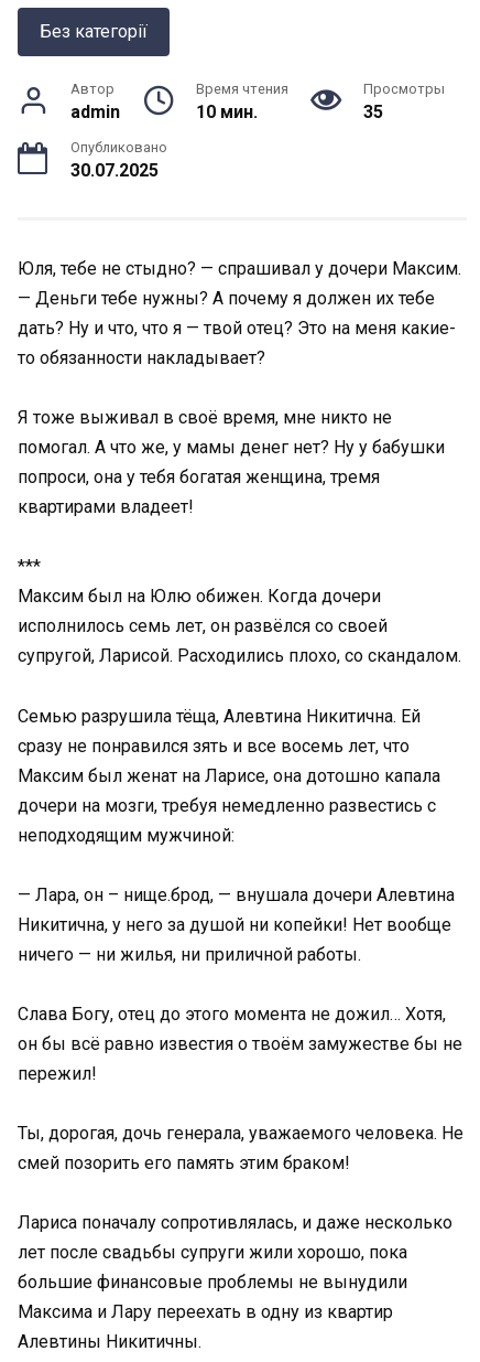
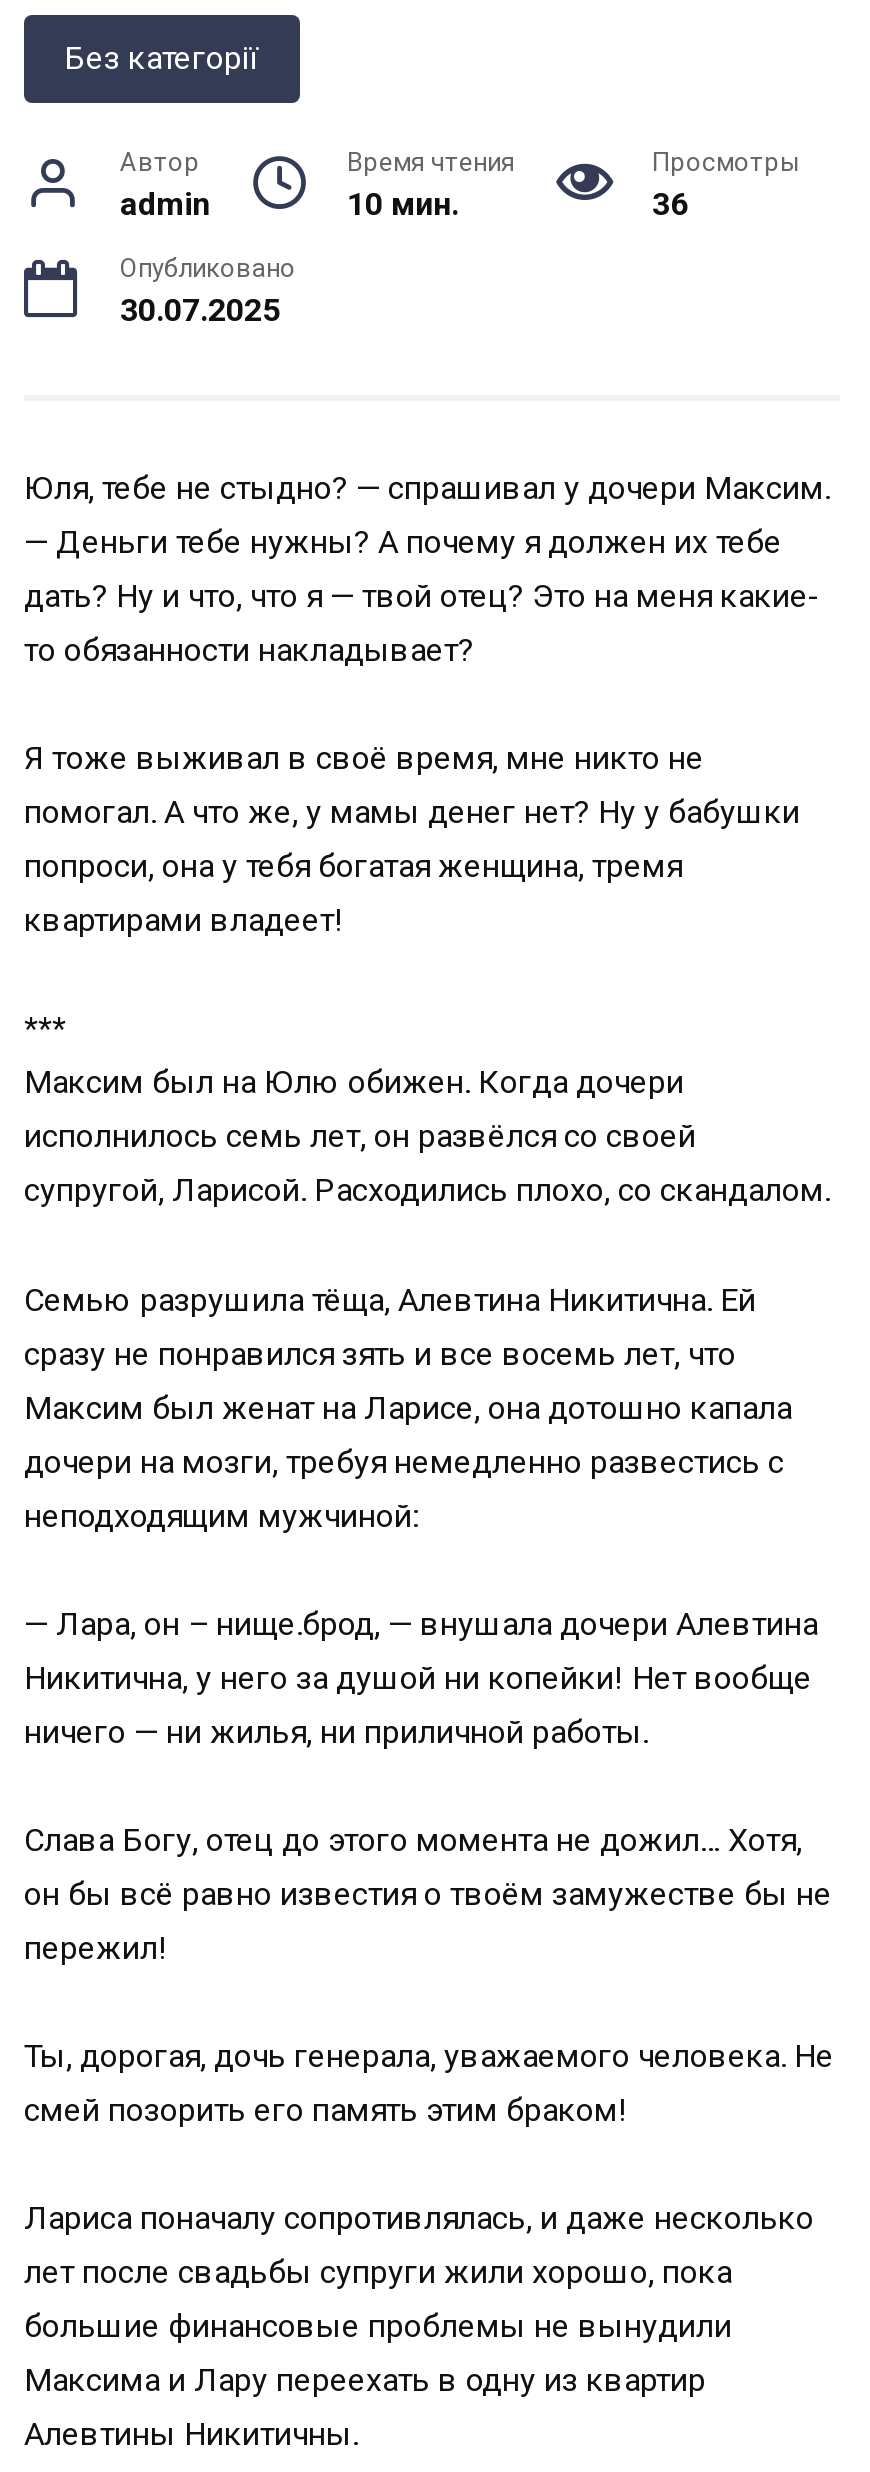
[363,101,383,122] 35 -> [652,185,688,223] 36

